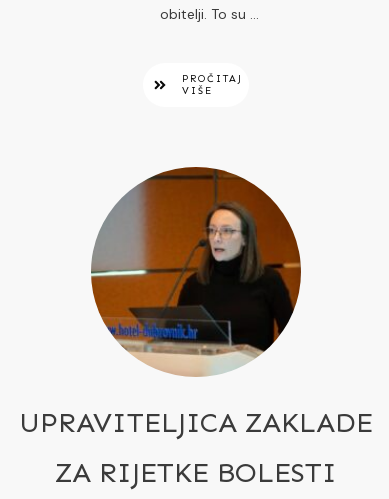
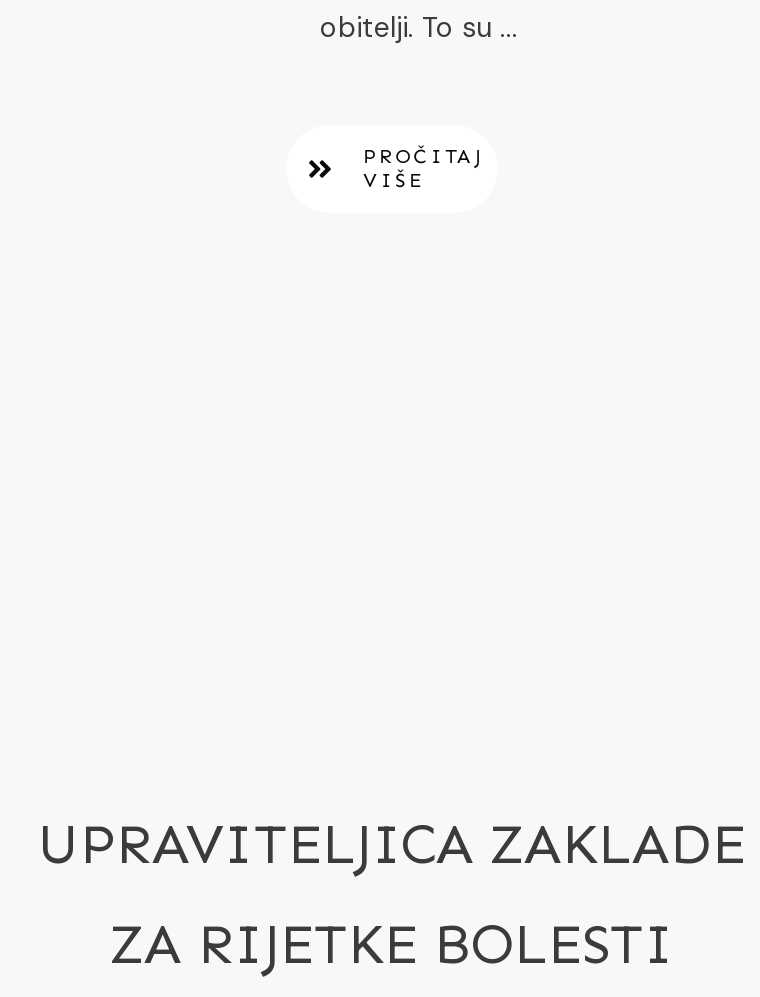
[90,166,302,378] [image] -> none

